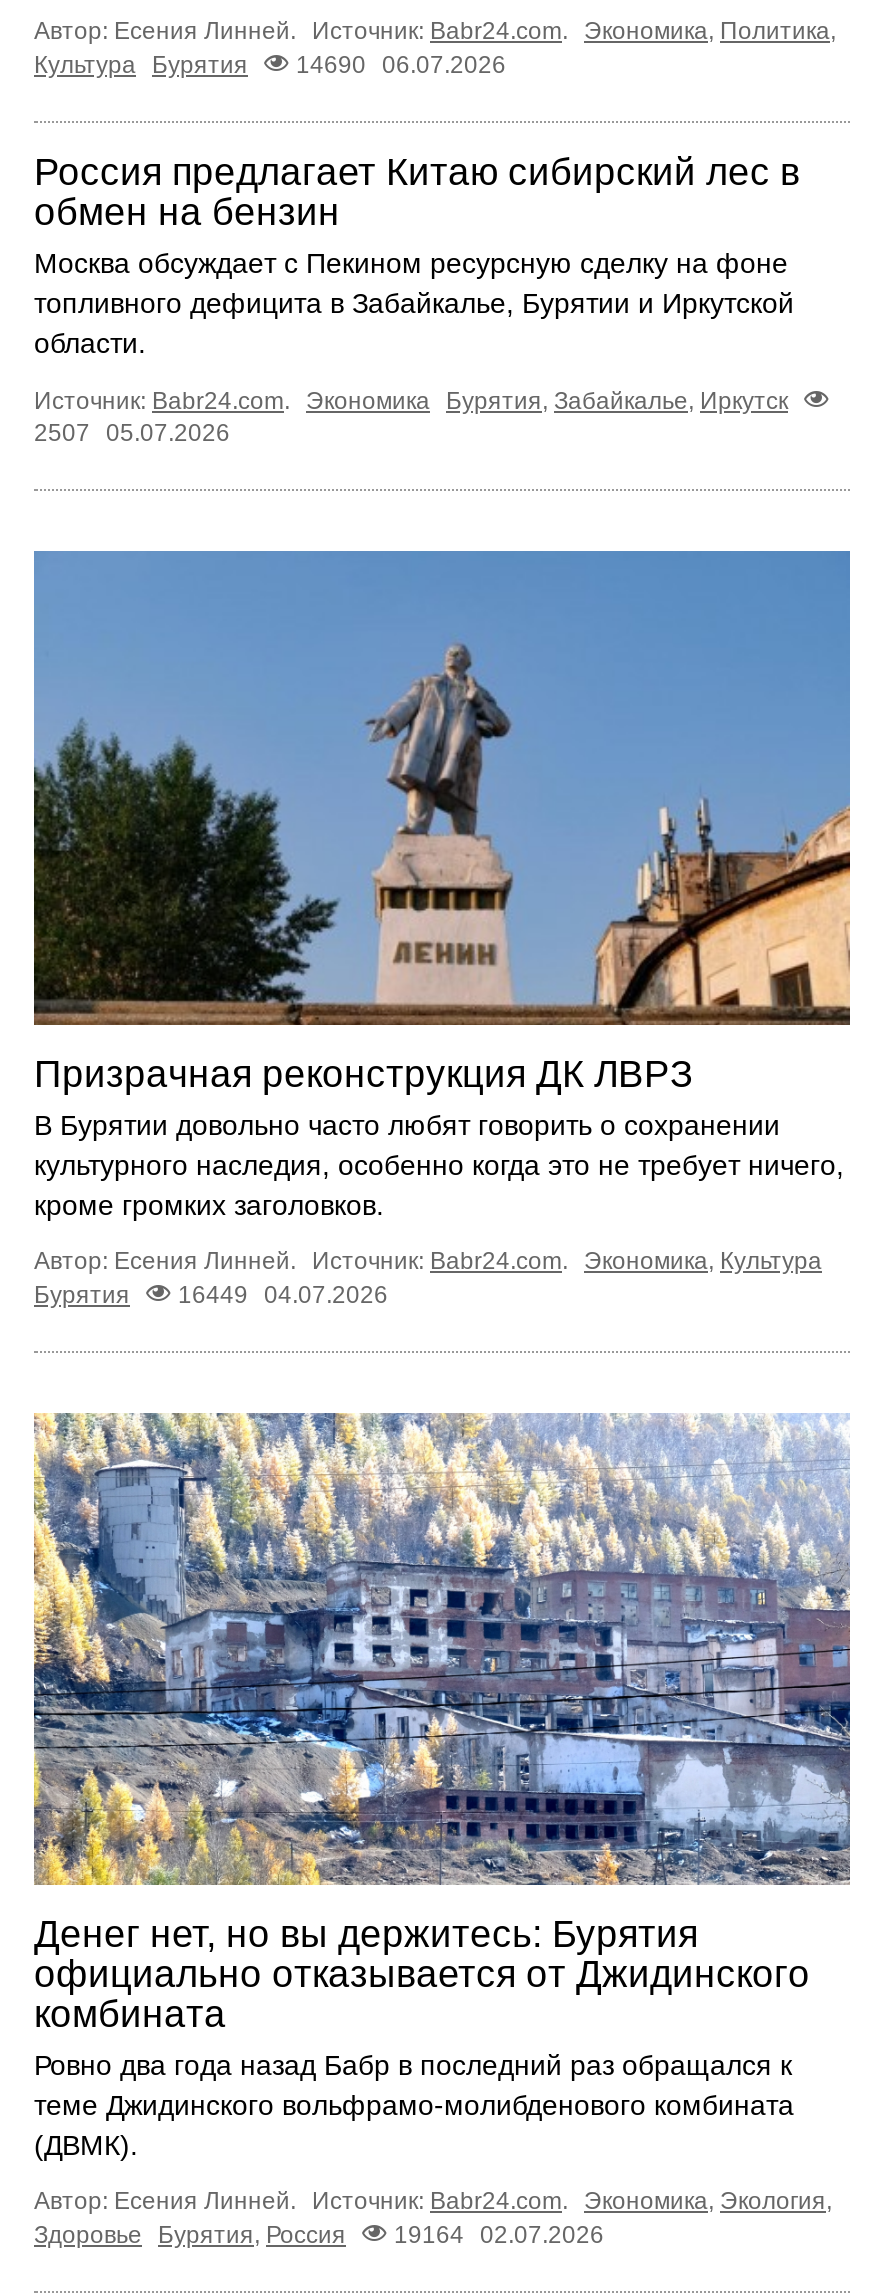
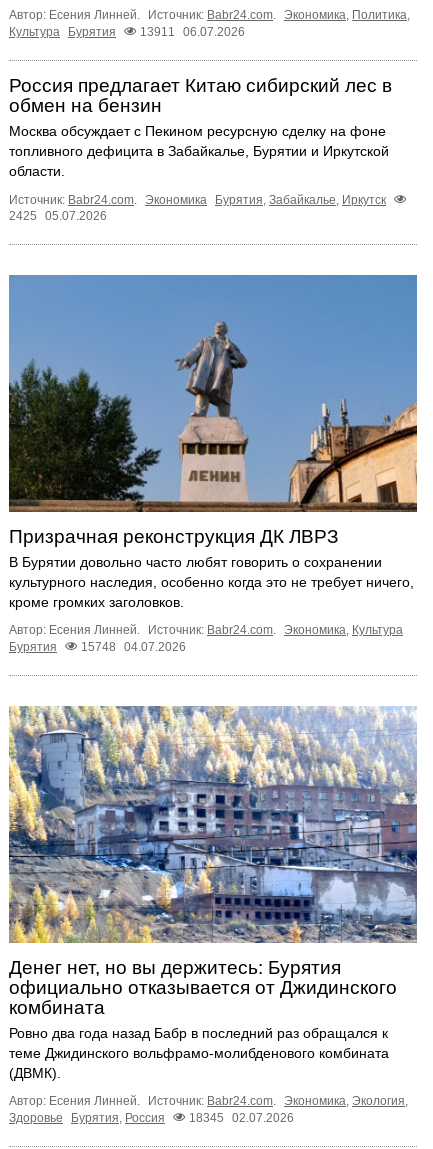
[34,50,506,78] Культура Бурятия 14690 06.07.2026 -> [9,25,245,39] Культура Бурятия 13911 06.07.2026
[34,418,230,446] 2507 05.07.2026 -> [9,209,107,223] 2425 05.07.2026
[34,1280,388,1308] Бурятия 16449 04.07.2026 -> [9,640,186,654] Бурятия 15748 04.07.2026
[34,2221,604,2249] Здоровье Бурятия, Россия 19164 02.07.2026 -> [9,1111,294,1125] Здоровье Бурятия, Россия 18345 02.07.2026

